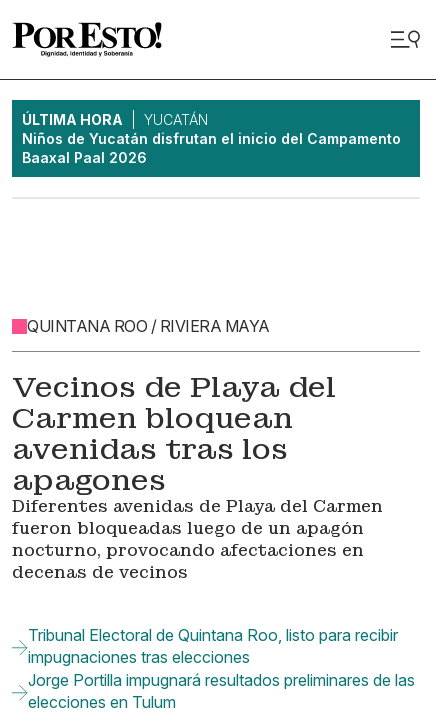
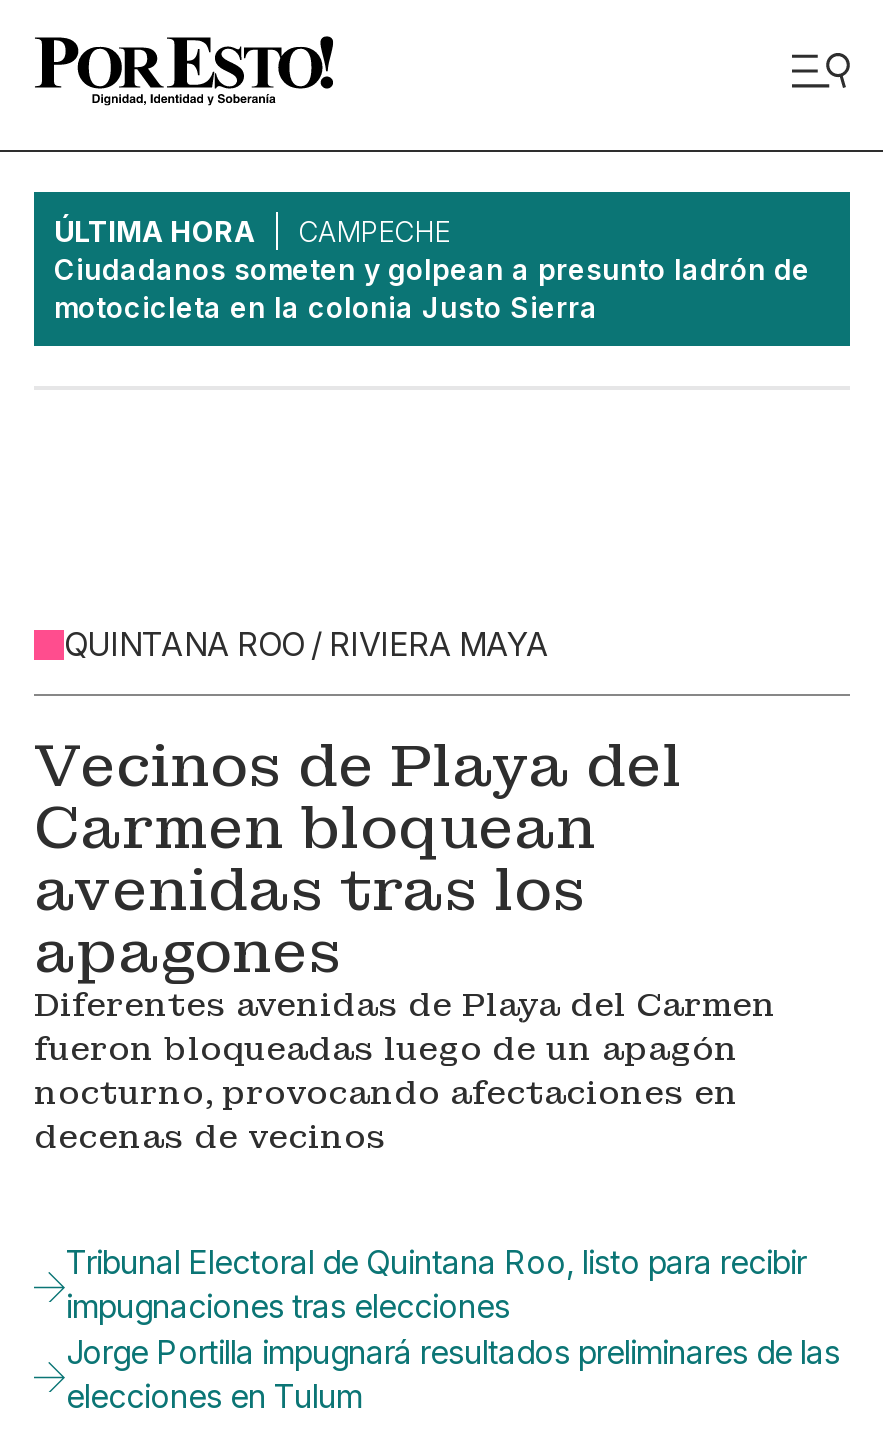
[22,111,401,166] YUCATÁN | Niños de Yucatán disfrutan el inicio del Campamento | Baaxal Paal 2026 -> [54,214,810,324] CAMPECHE | Ciudadanos someten y golpean a presunto ladrón de | motocicleta en la colonia Justo Sierra

